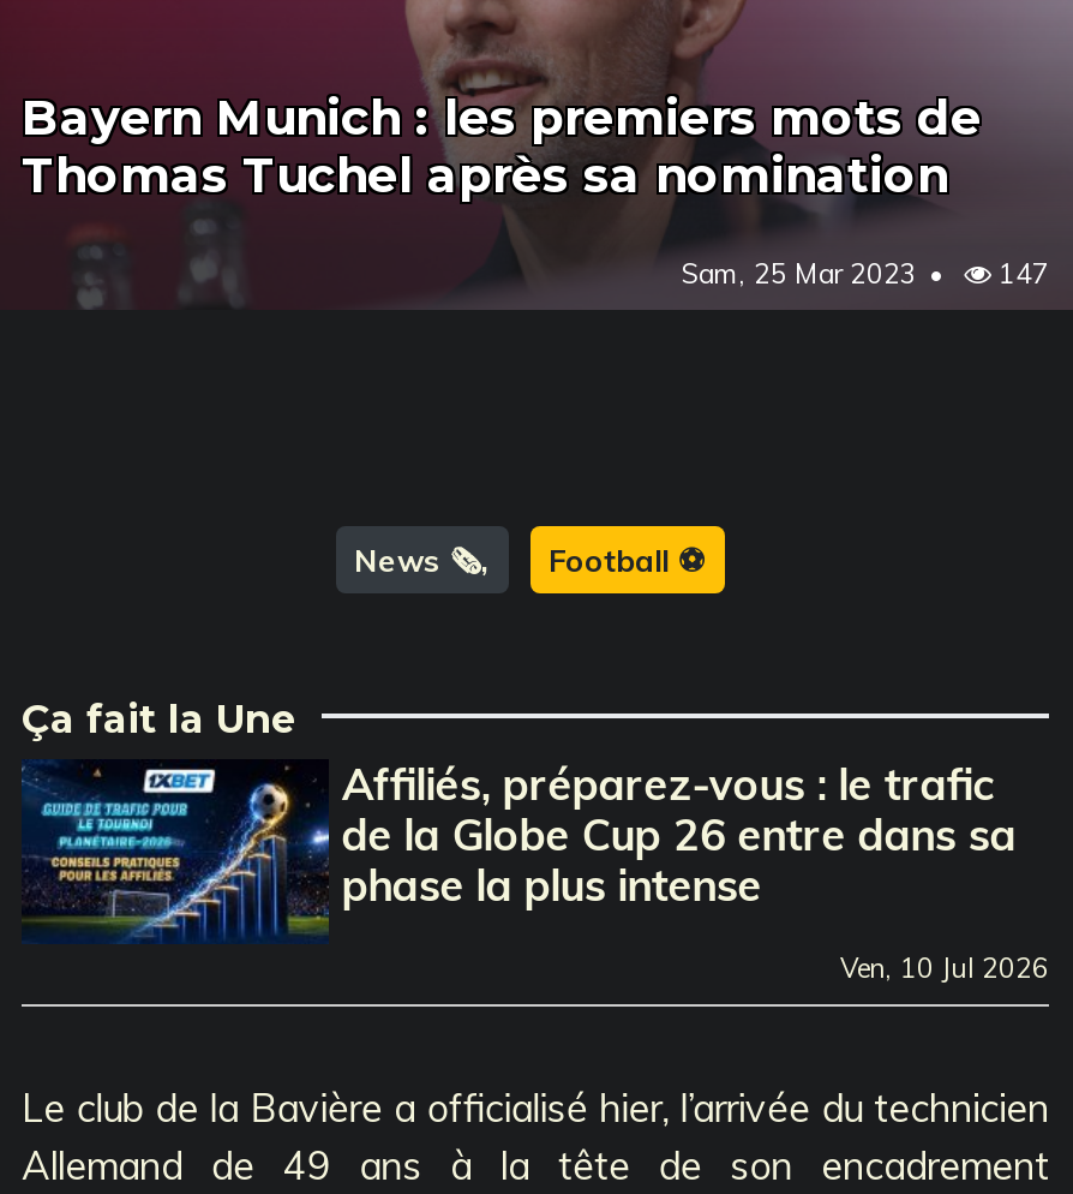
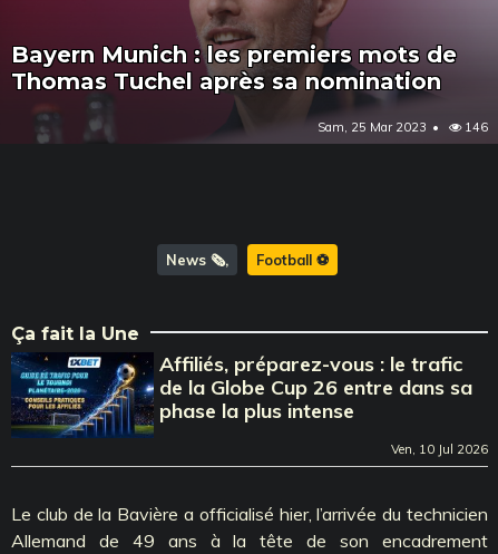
[991,257,1049,290] 147 -> [461,119,488,135] 146

